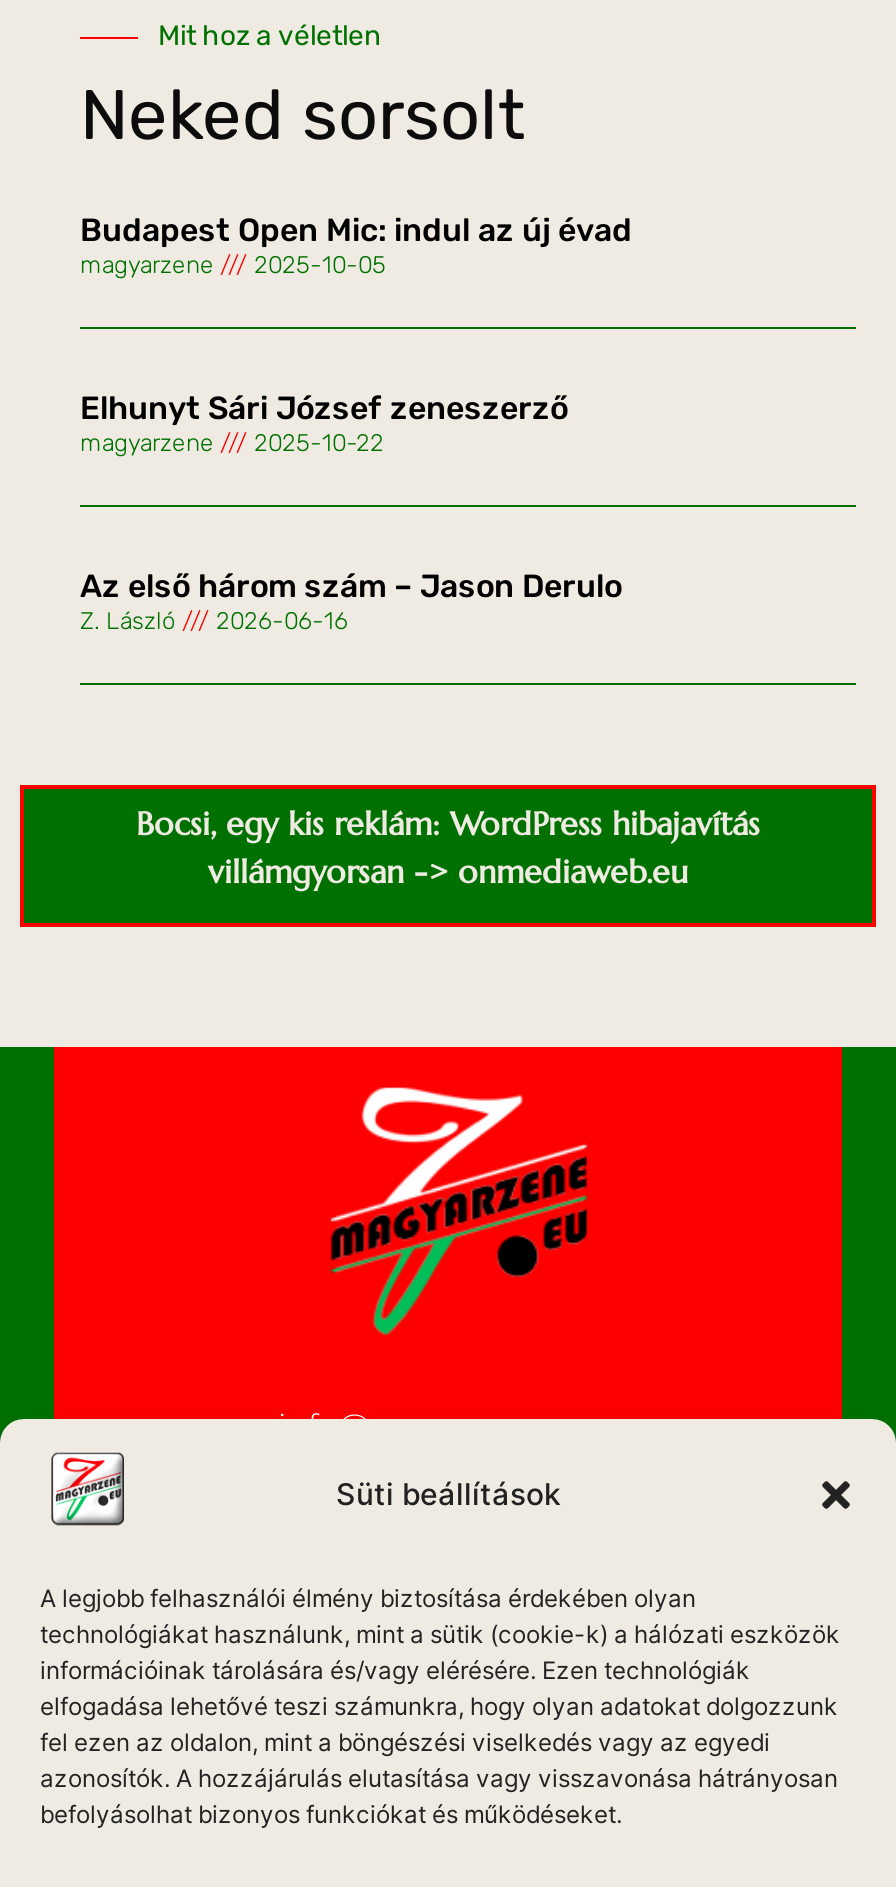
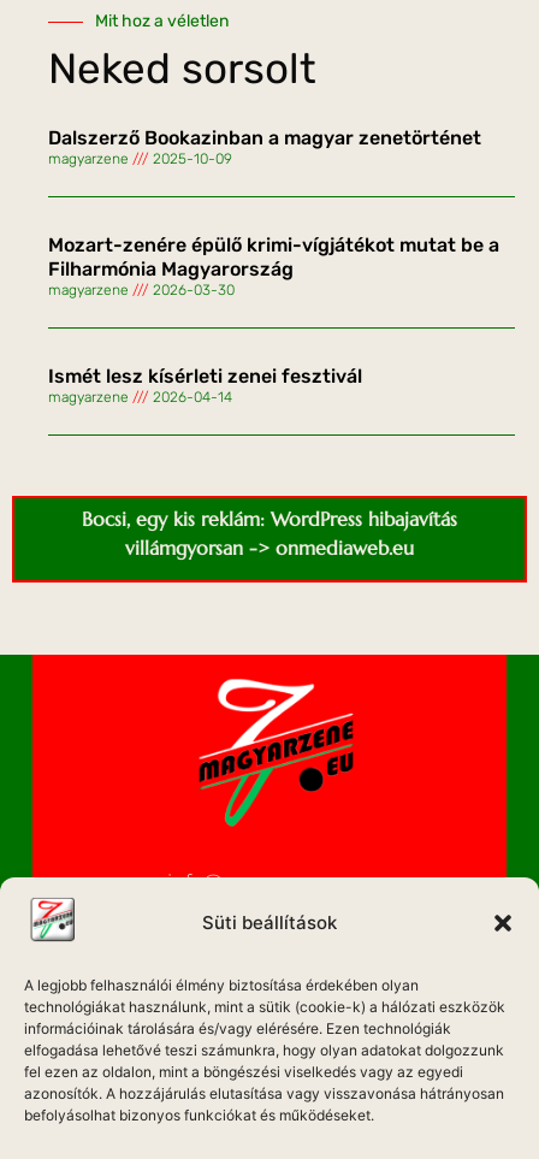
[80,211,632,249] Budapest Open Mic: indul az új évad -> [48,127,481,149] Dalszerző Bookazinban a magyar zenetörténet
[80,251,386,279] magyarzene 2025-10-05 -> [48,151,232,168] magyarzene 2025-10-09
[80,389,568,427] Elhunyt Sári József zeneszerző -> [48,234,499,281] Mozart-zenére épülő krimi-vígjátékot mutat be a | Filharmónia Magyarország
[80,429,384,457] magyarzene 2025-10-22 -> [48,282,235,299] magyarzene 2026-03-30
[80,567,622,635] Az első három szám – Jason Derulo | Z. László | 2026-06-16 -> [48,365,362,406] Ismét lesz kísérleti zenei fesztivál | magyarzene | 2026-04-14

